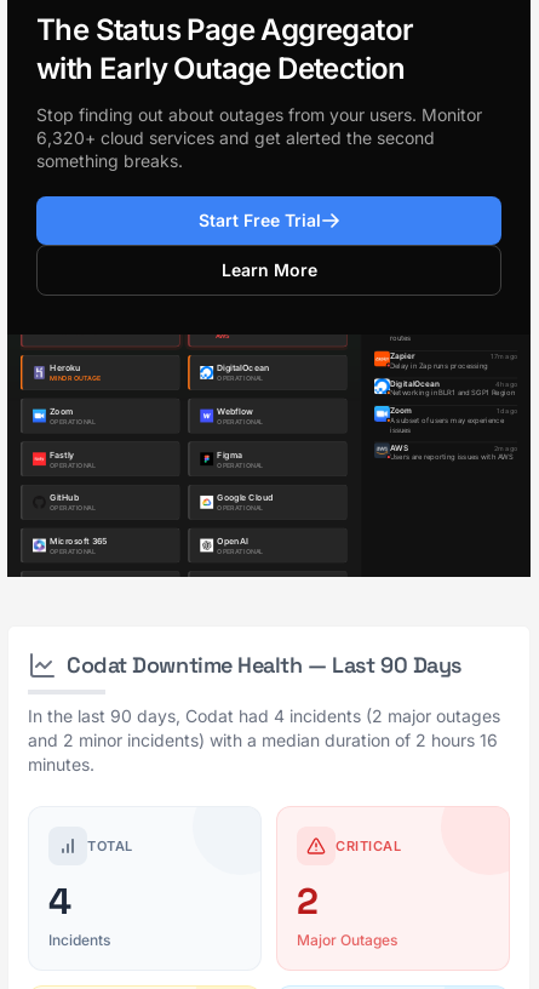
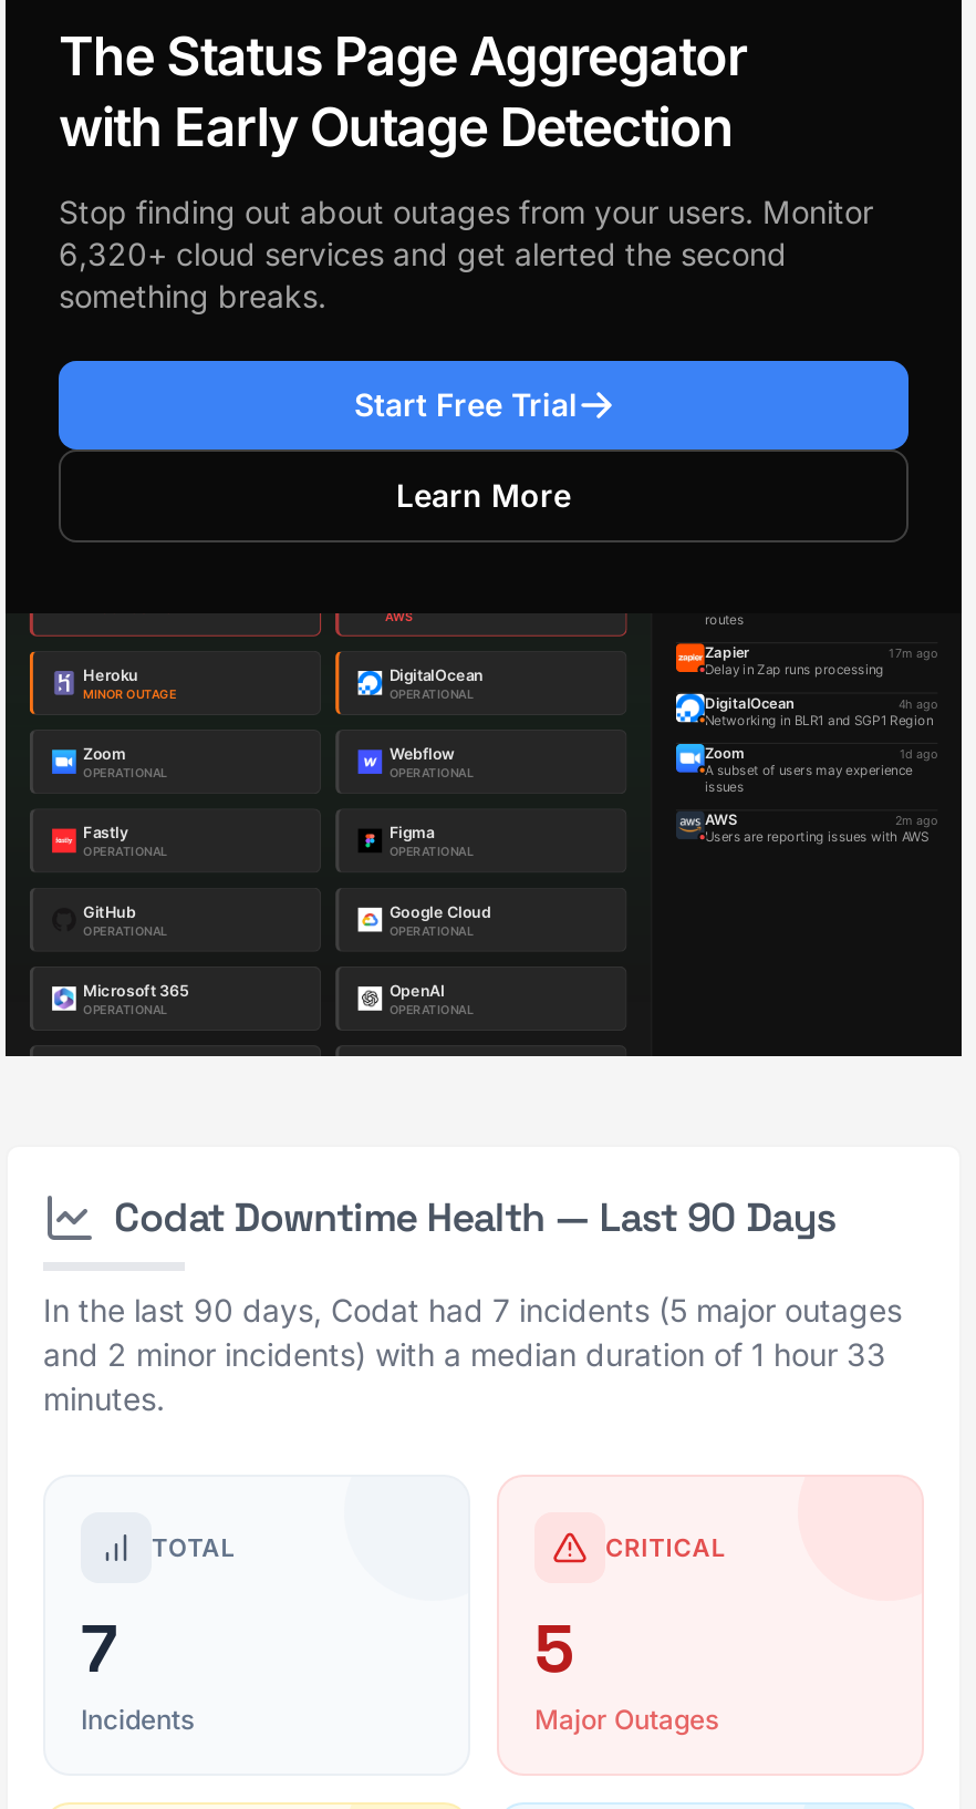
[28,705,500,726] In the last 90 days, Codat had 4 incidents (2 major outages -> [43,1291,902,1329] In the last 90 days, Codat had 7 incidents (5 major outages
[28,730,498,750] and 2 minor incidents) with a median duration of 2 hours 16 -> [43,1335,886,1373] and 2 minor incidents) with a median duration of 1 hour 33
[48,877,70,925] 4 -> [81,1605,117,1692] 7
[297,877,318,925] 2 -> [534,1605,573,1692] 5

